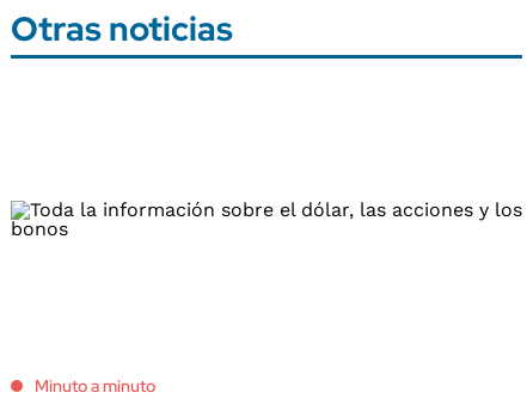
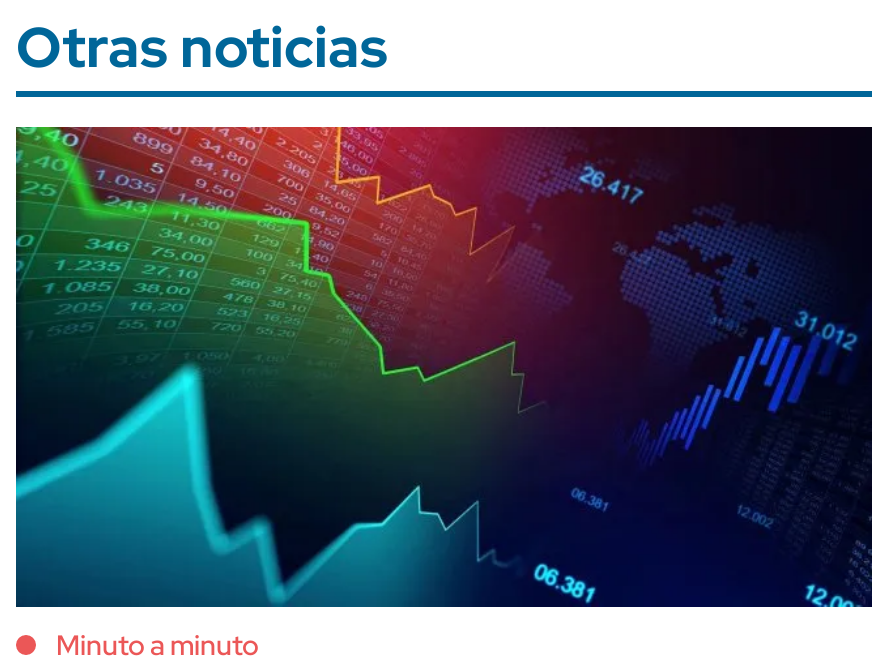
none -> [14,125,874,609] [image]

